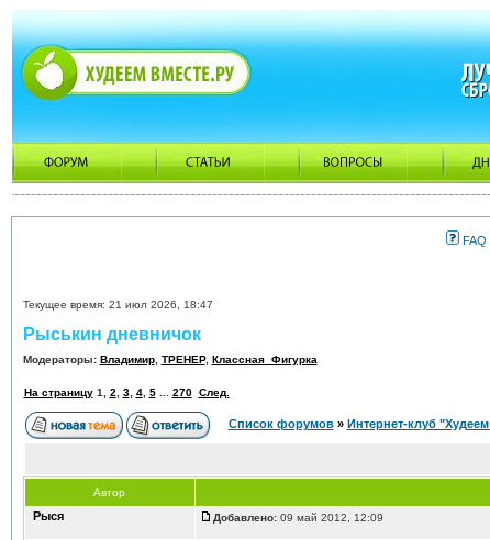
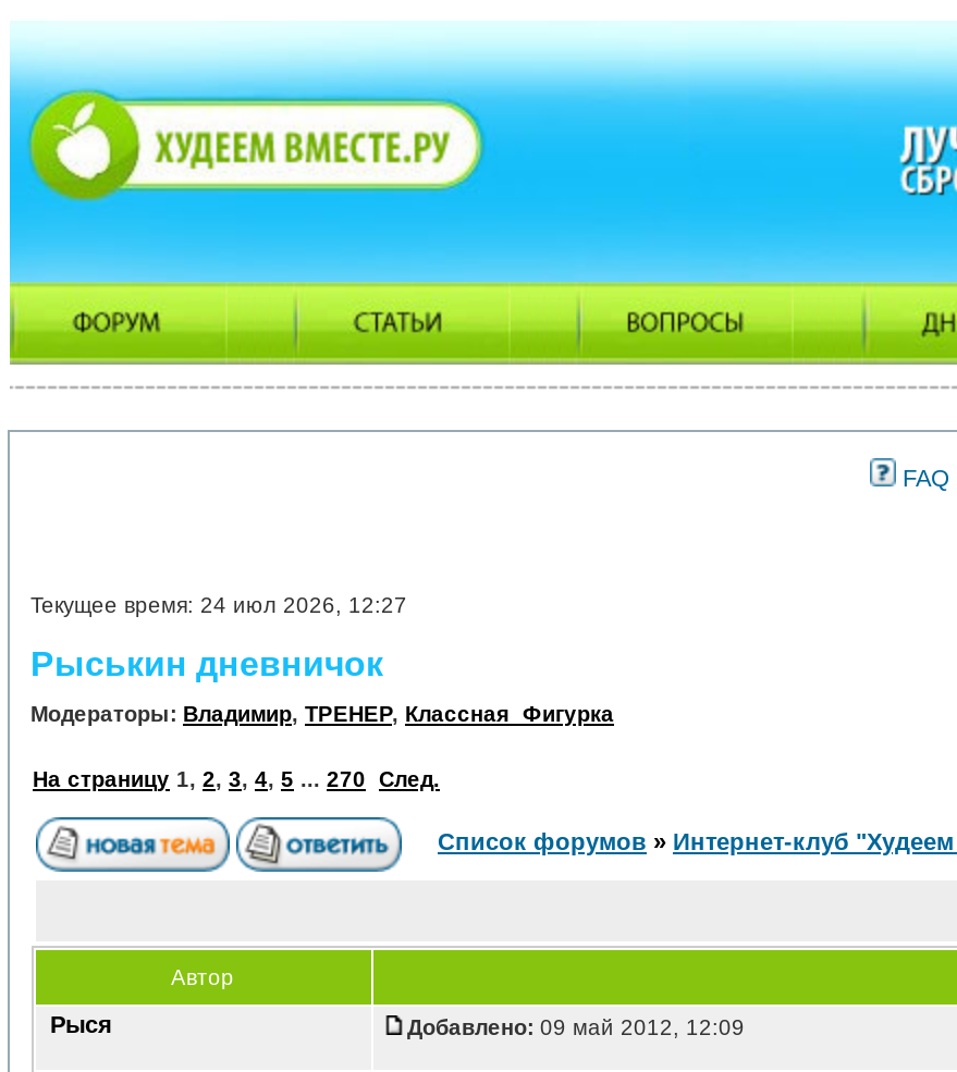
[23,299,213,311] Текущее время: 21 июл 2026, 18:47 -> [30,593,407,617] Текущее время: 24 июл 2026, 12:27

